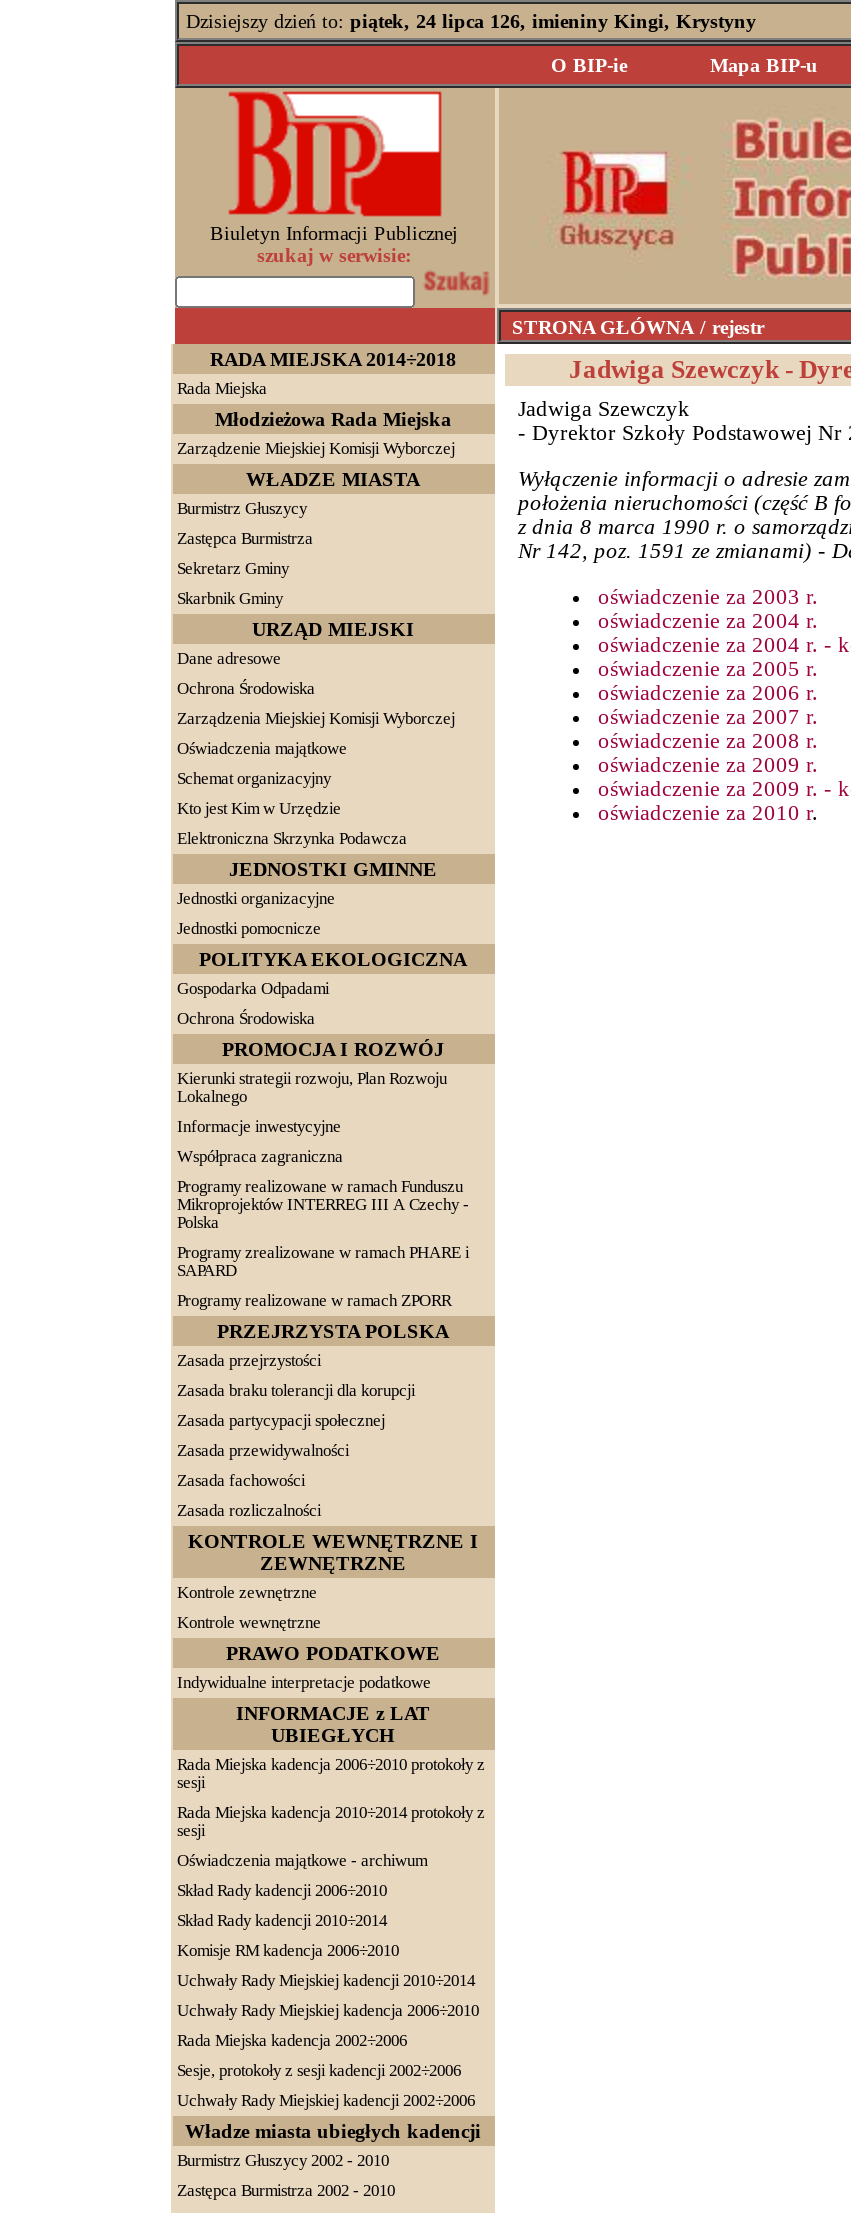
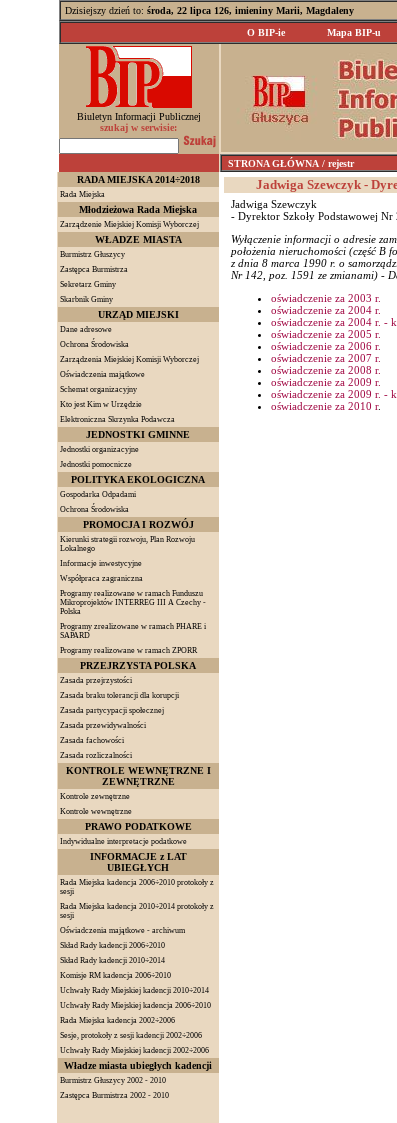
[186,10,756,32] Dzisiejszy dzień to: piątek, 24 lipca 126, imieniny Kingi, Krystyny -> [64,5,353,16] Dzisiejszy dzień to: środa, 22 lipca 126, imieniny Marii, Magdaleny

